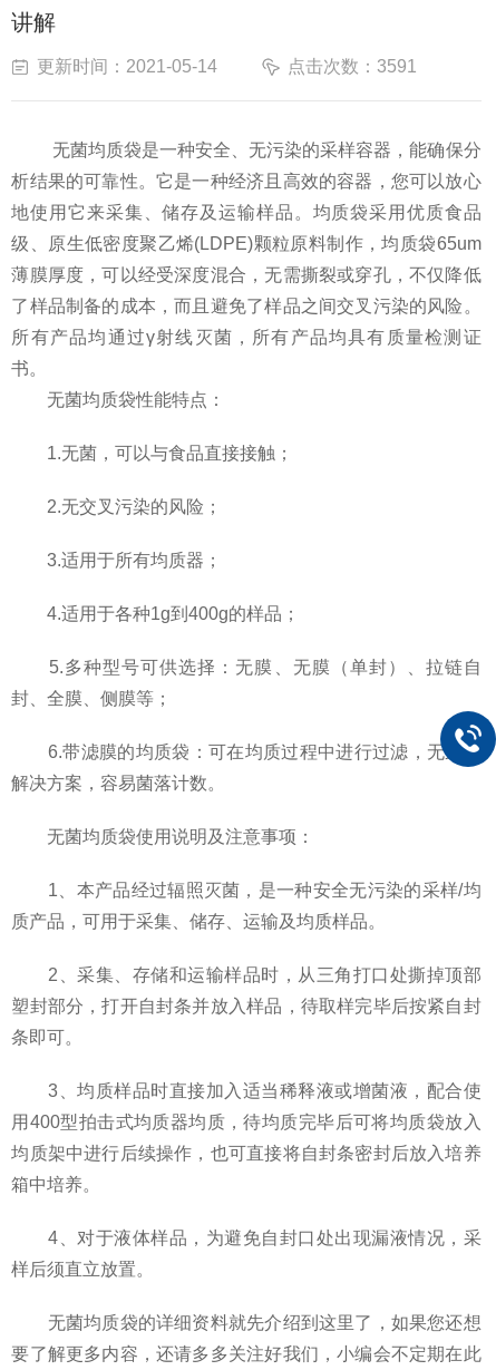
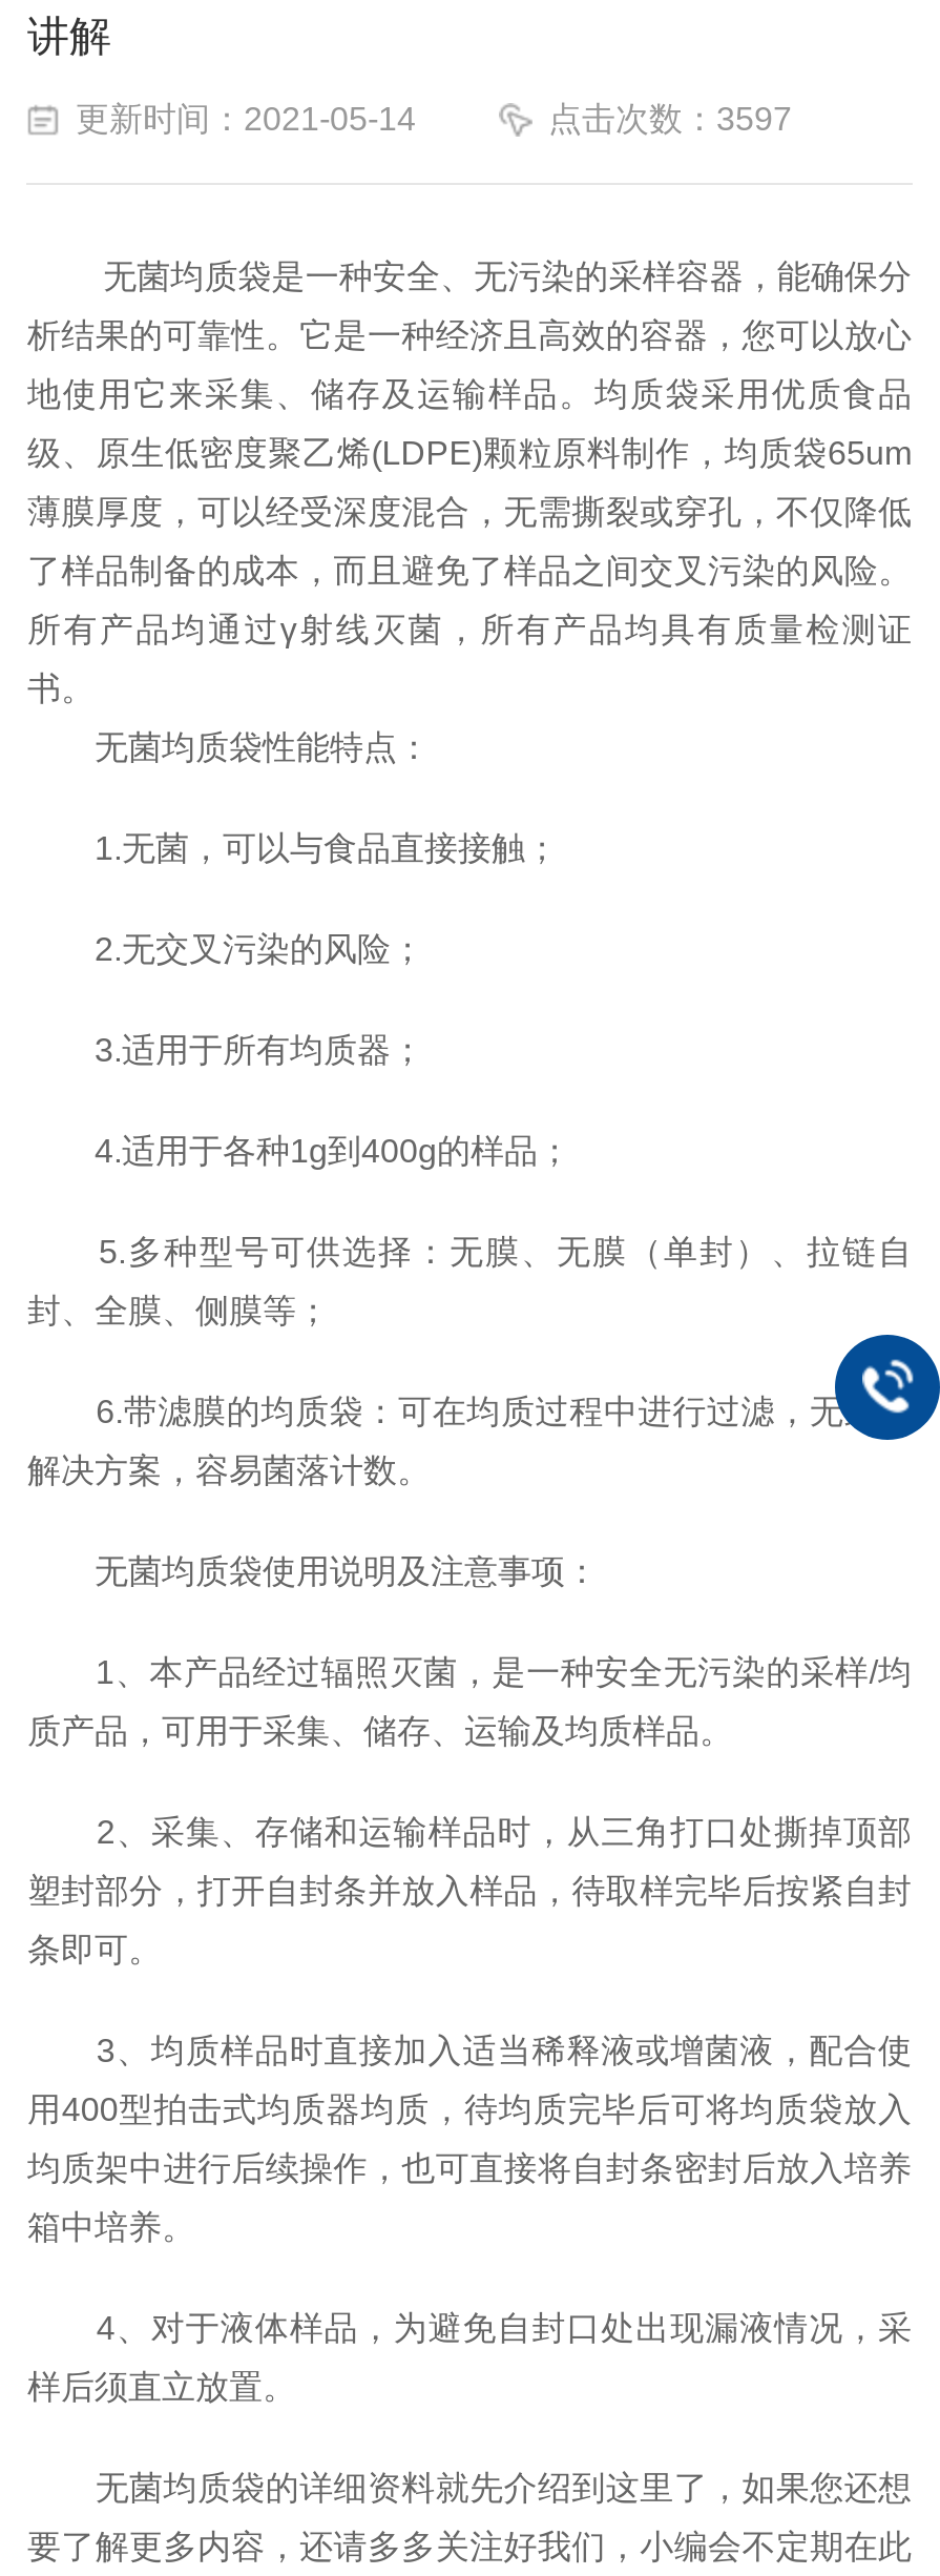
[288,57,417,76] 点击次数：3591 -> [548,101,792,137] 点击次数：3597

